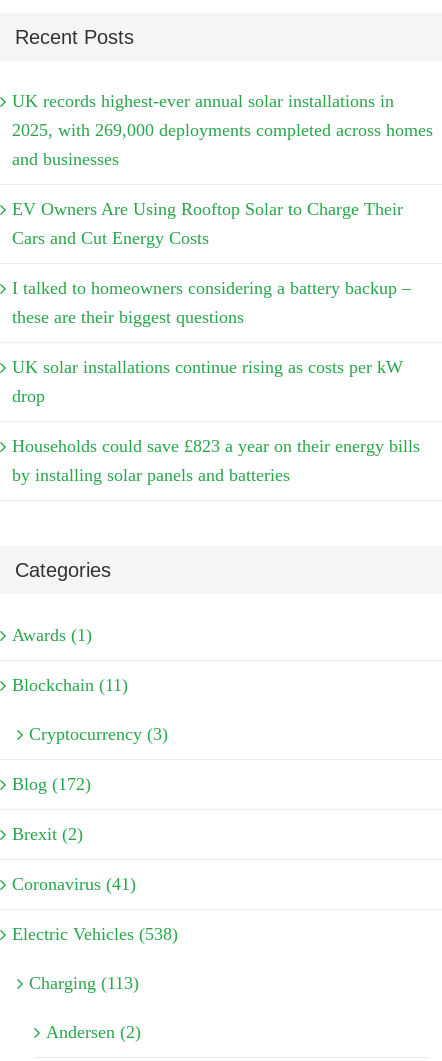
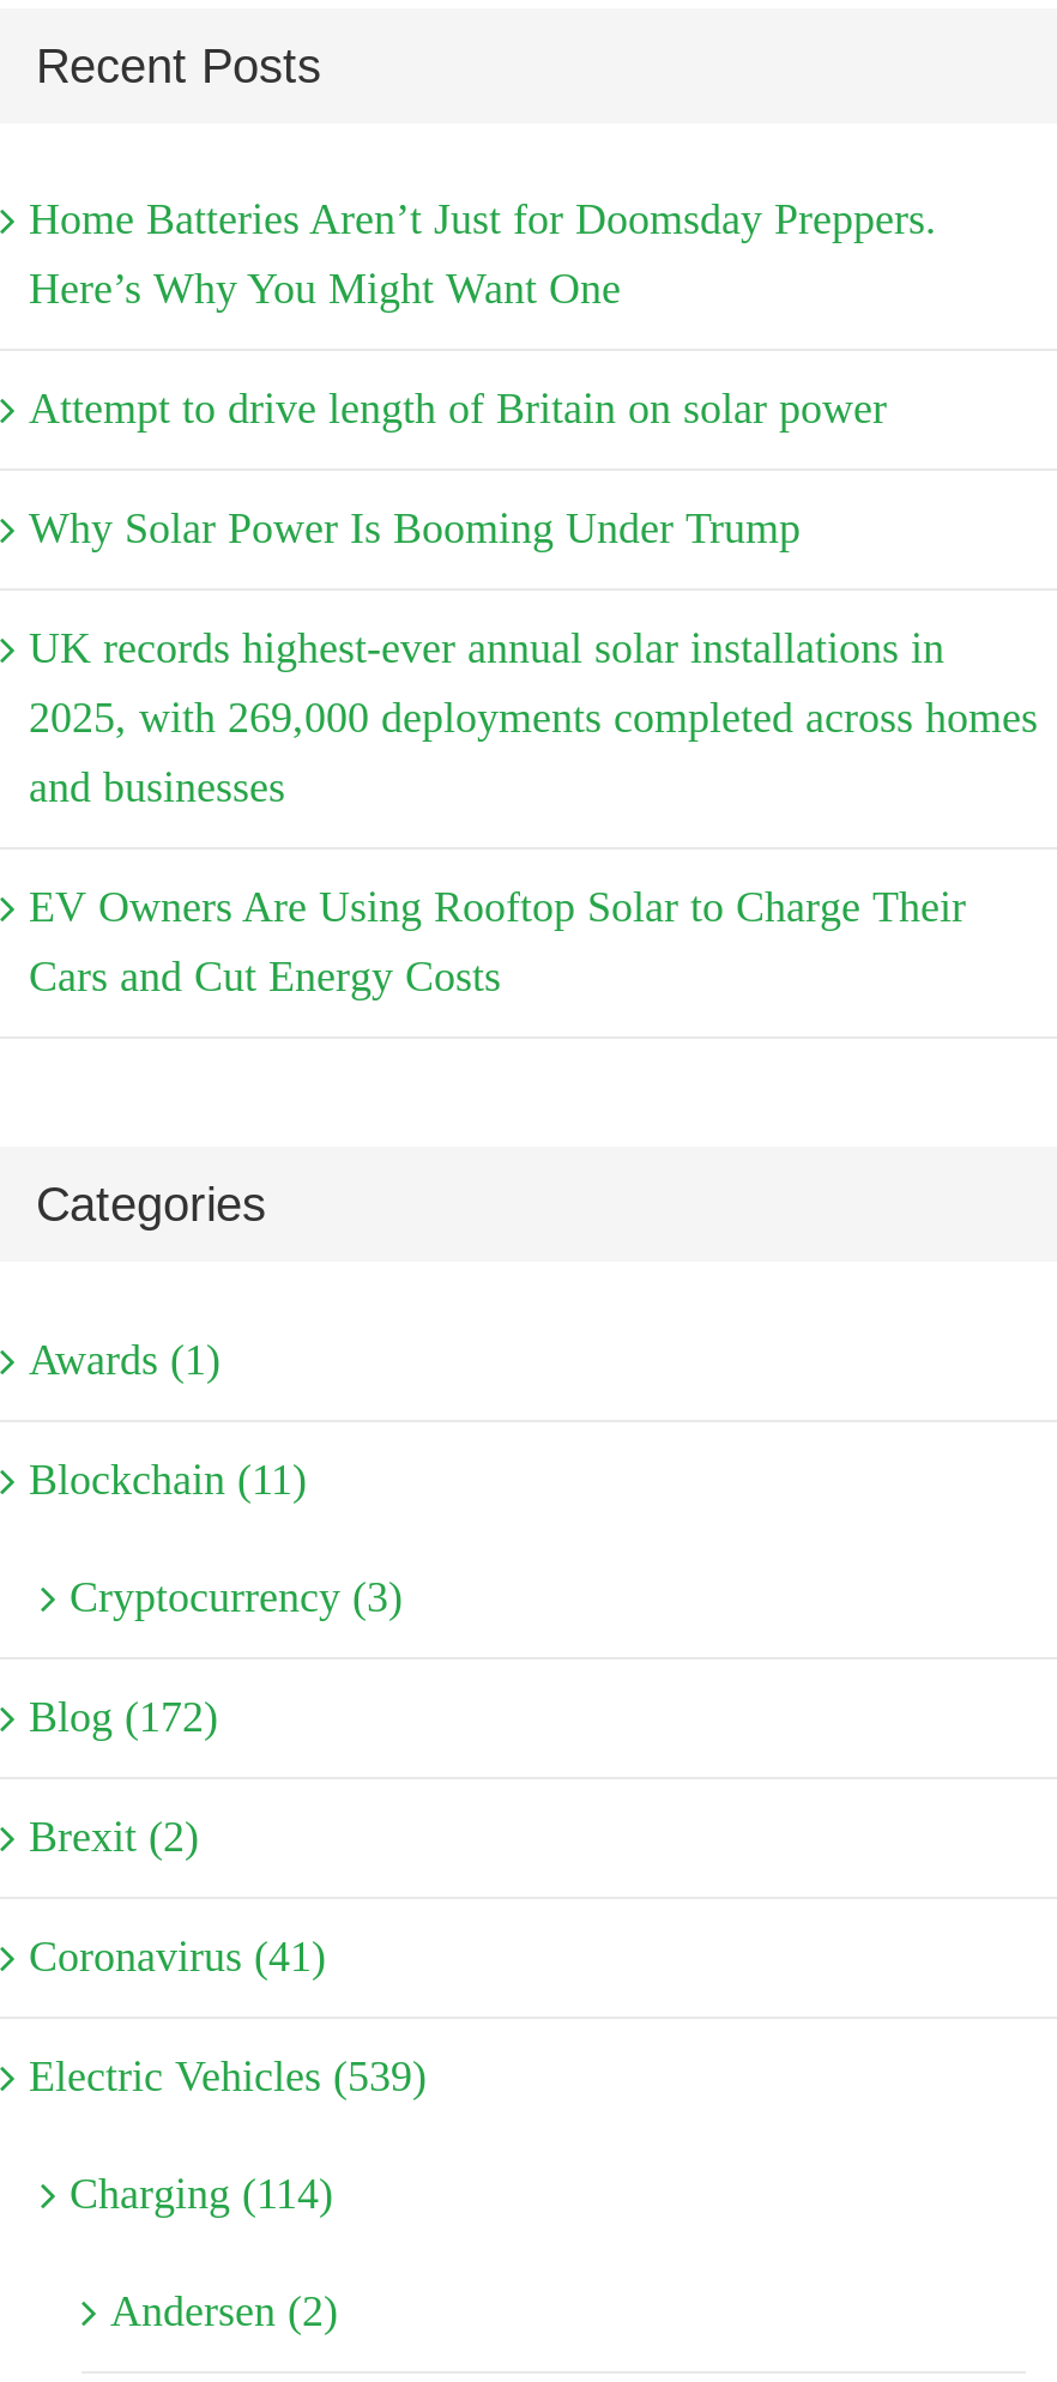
none -> [29,196,937,553] Home Batteries Aren’t Just for Doomsday Preppers. | Here’s Why You Might Want One | Attempt to drive length of Britain on solar power | Why Solar Power Is Booming Under Trump
moved [12,91,433,248] -> [29,625,1038,1001]: UK records highest-ever annual solar installations in | 2025, with 269,000 deployments completed across homes | and businesses | EV Owners Are Using Rooftop Solar to Charge Their | Cars and Cut Energy Costs
[12,278,420,485] I talked to homeowners considering a battery backup – | these are their biggest questions | UK solar installations continue rising as costs per kW | drop | Households could save £823 a year on their energy bills | by installing solar panels and batteries -> none
[12,924,178,944] Electric Vehicles (538) -> [29,2052,427,2100] Electric Vehicles (539)
[29,973,139,993] Charging (113) -> [70,2169,333,2217] Charging (114)

